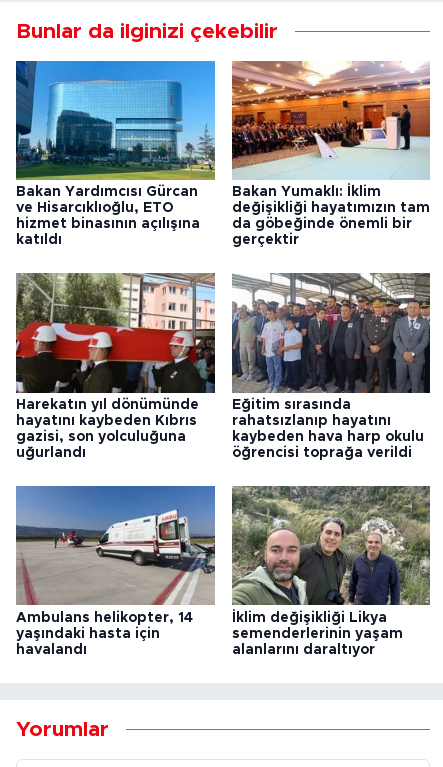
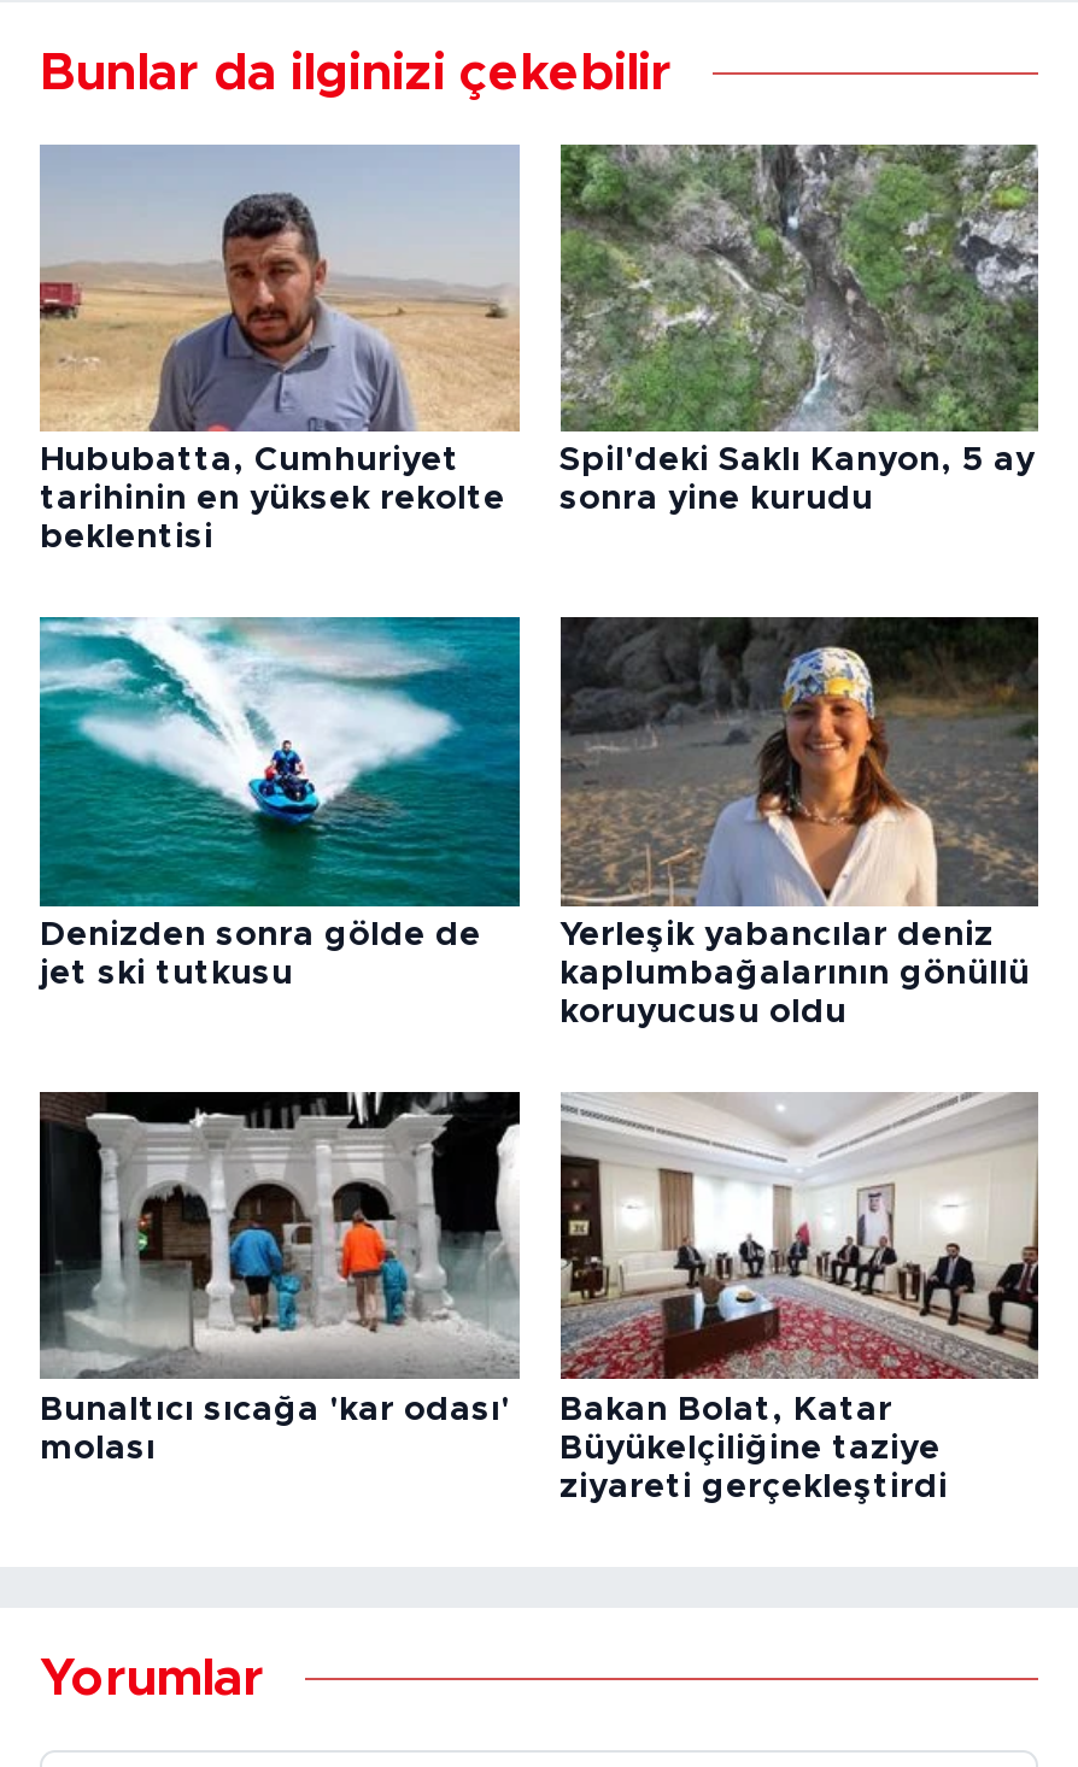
[15,60,215,247] [image] | Bakan Yardımcısı Gürcan | ve Hisarcıklıoğlu, ETO | hizmet binasının açılışına | katıldı -> [37,147,520,554] [image] | Hububatta, Cumhuriyet | tarihinin en yüksek rekolte | beklentisi
[231,61,430,247] [image] | Bakan Yumaklı: İklim | değişikliği hayatımızın tam | da göbeğinde önemli bir | gerçektir -> [558,142,1038,516] [image] | Spil'deki Saklı Kanyon, 5 ay | sonra yine kurudu
[15,272,216,460] [image] | Harekatın yıl dönümünde | hayatını kaybeden Kıbrıs | gazisi, son yolculuğuna | uğurlandı -> [37,615,522,990] [image] | Denizden sonra gölde de | jet ski tutkusu
[231,272,430,460] [image] | Eğitim sırasında | rahatsızlanıp hayatını | kaybeden hava harp okulu | öğrencisi toprağa verildi -> [558,615,1041,1029] [image] | Yerleşik yabancılar deniz | kaplumbağalarının gönüllü | koruyucusu oldu
[15,485,216,657] [image] | Ambulans helikopter, 14 | yaşındaki hasta için | havalandı -> [37,1090,522,1465] [image] | Bunaltıcı sıcağa 'kar odası' | molası
[231,486,431,657] [image] | İklim değişikliği Likya | semenderlerinin yaşam | alanlarını daraltıyor -> [559,1097,1038,1504] [image] | Bakan Bolat, Katar | Büyükelçiliğine taziye | ziyareti gerçekleştirdi

